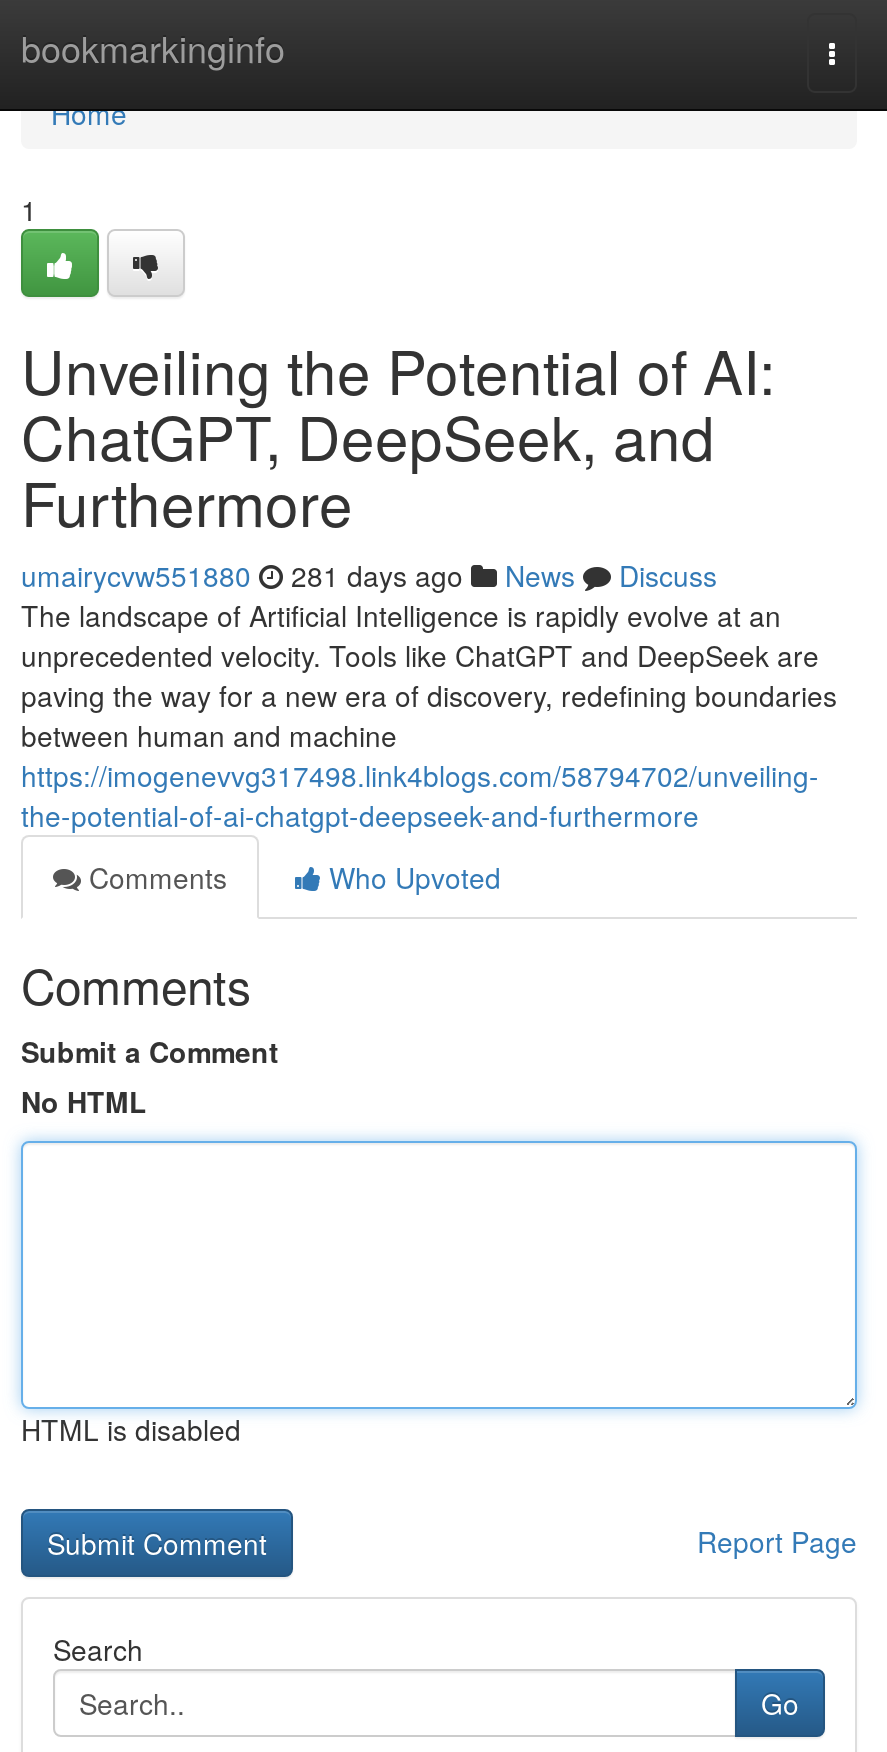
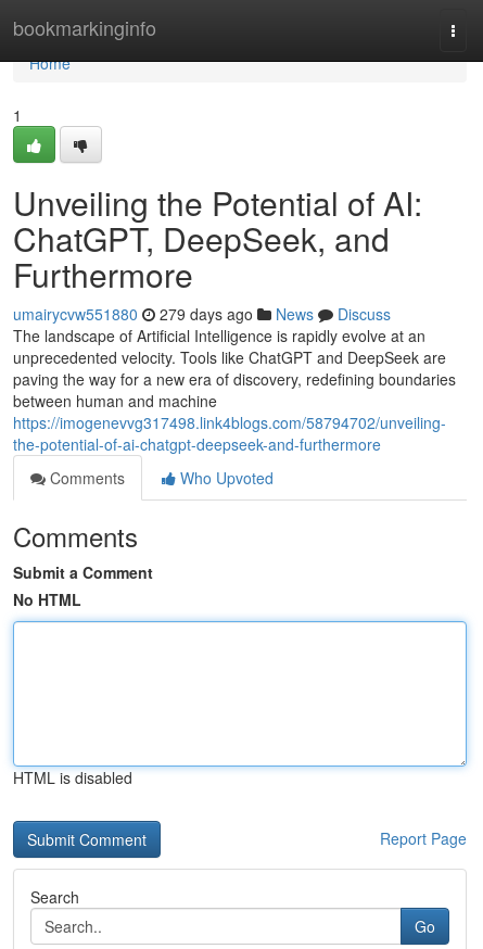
[21,555,717,595] umairycvw551880 281 days ago News Discuss -> [13,303,391,325] umairycvw551880 279 days ago News Discuss

